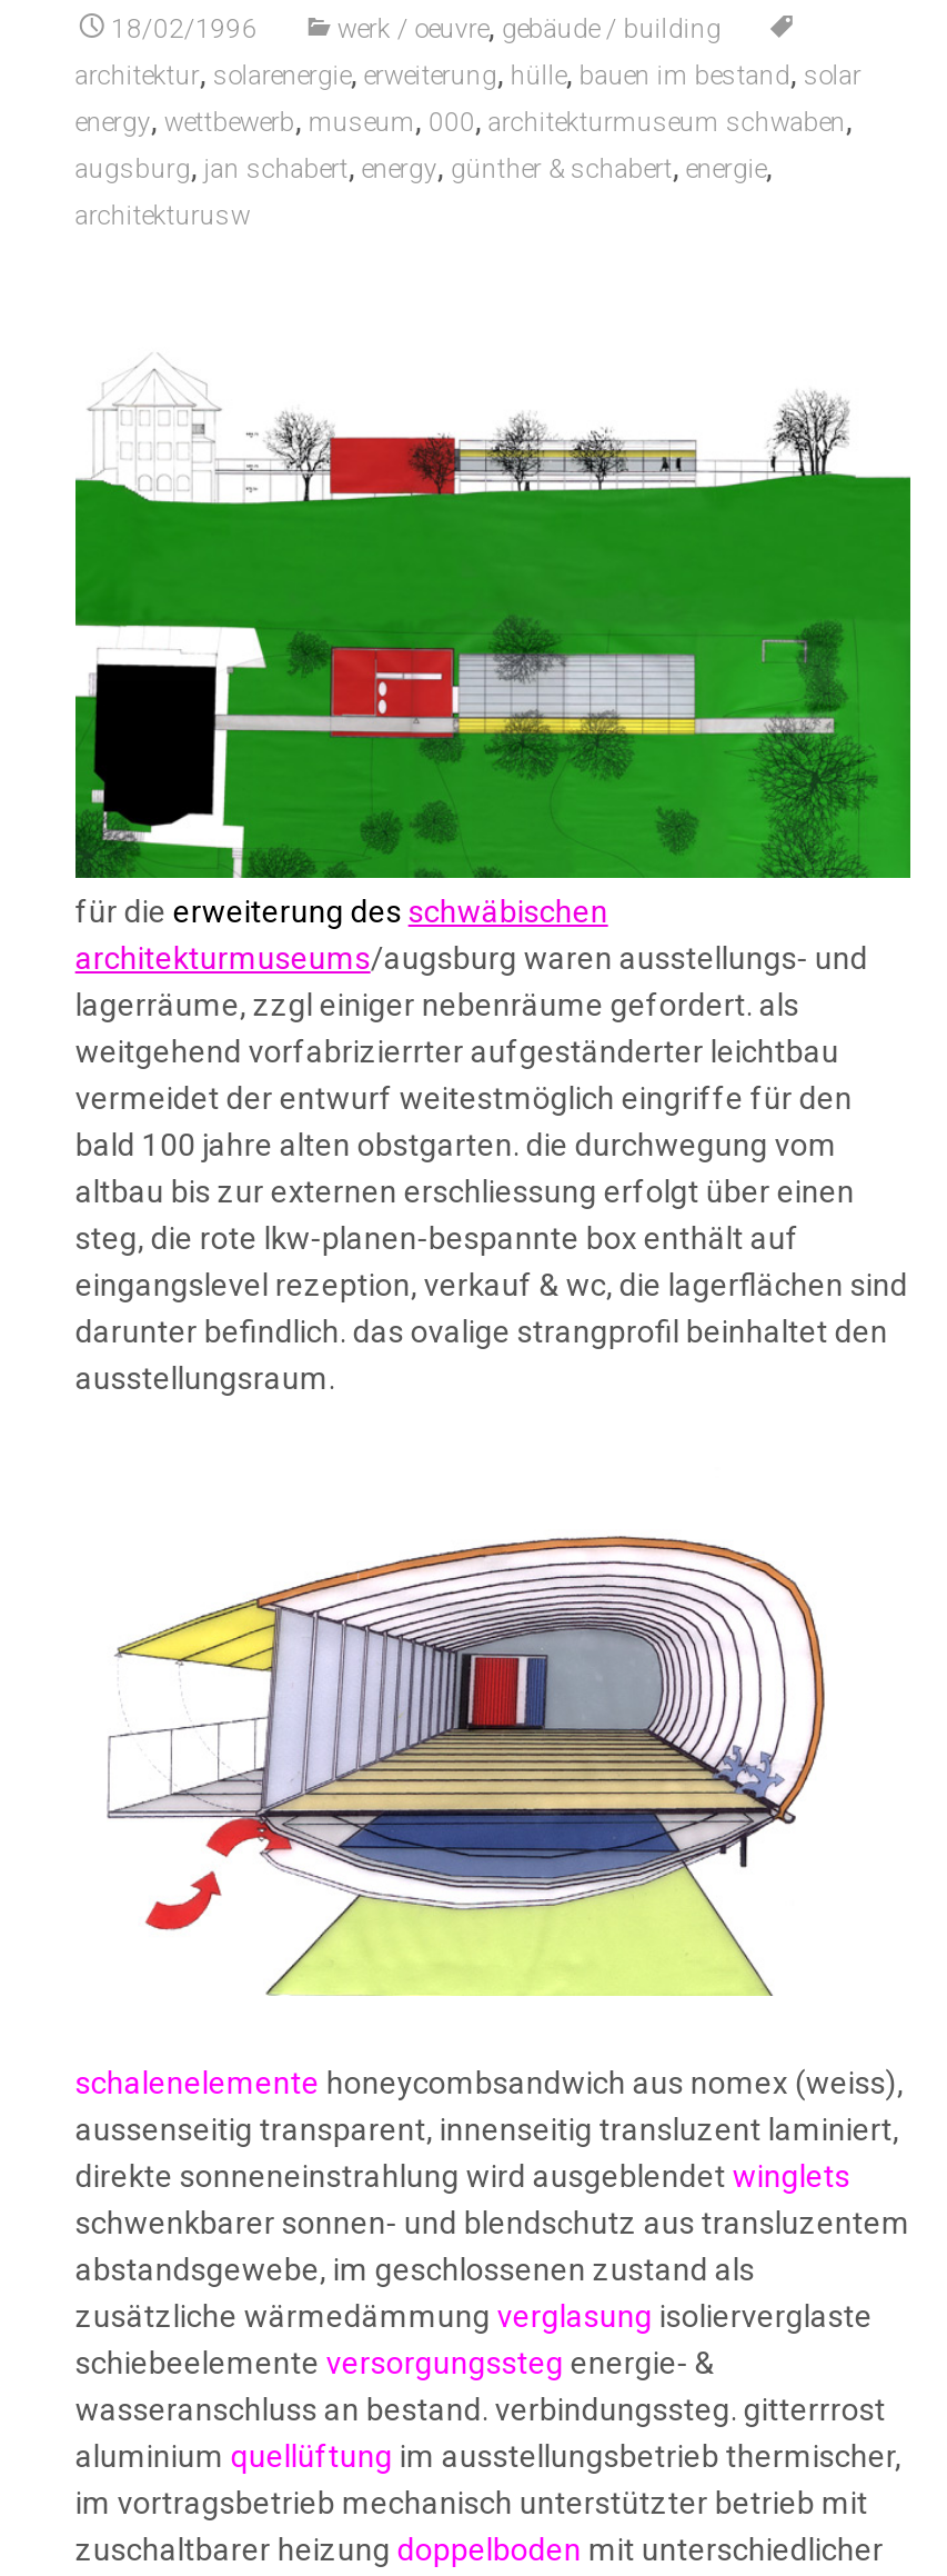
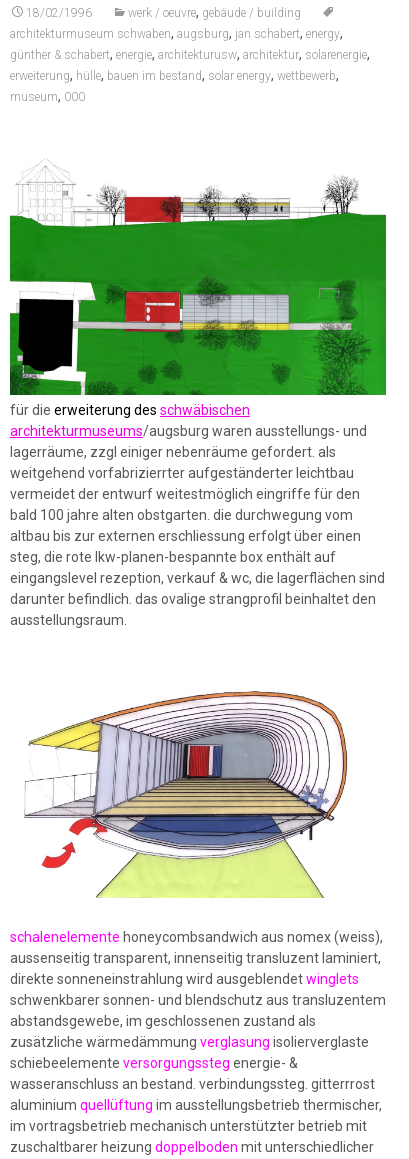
[75,56,861,231] architektur, solarenergie, erweiterung, hülle, bauen im bestand, solar | energy, wettbewerb, museum, 000, architekturmuseum schwaben, | augsburg, jan schabert, energy, günther & schabert, energie, | architekturusw -> [10,25,370,104] architekturmuseum schwaben, augsburg, jan schabert, energy, | günther & schabert, energie, architekturusw, architektur, solarenergie, | erweiterung, hülle, bauen im bestand, solar energy, wettbewerb, | museum, 000

